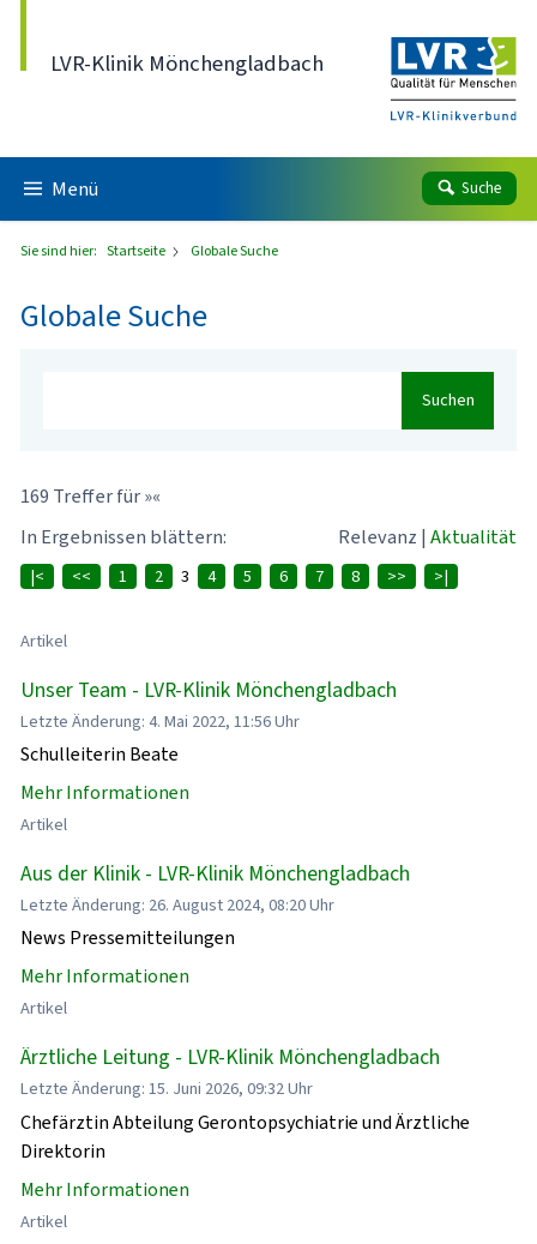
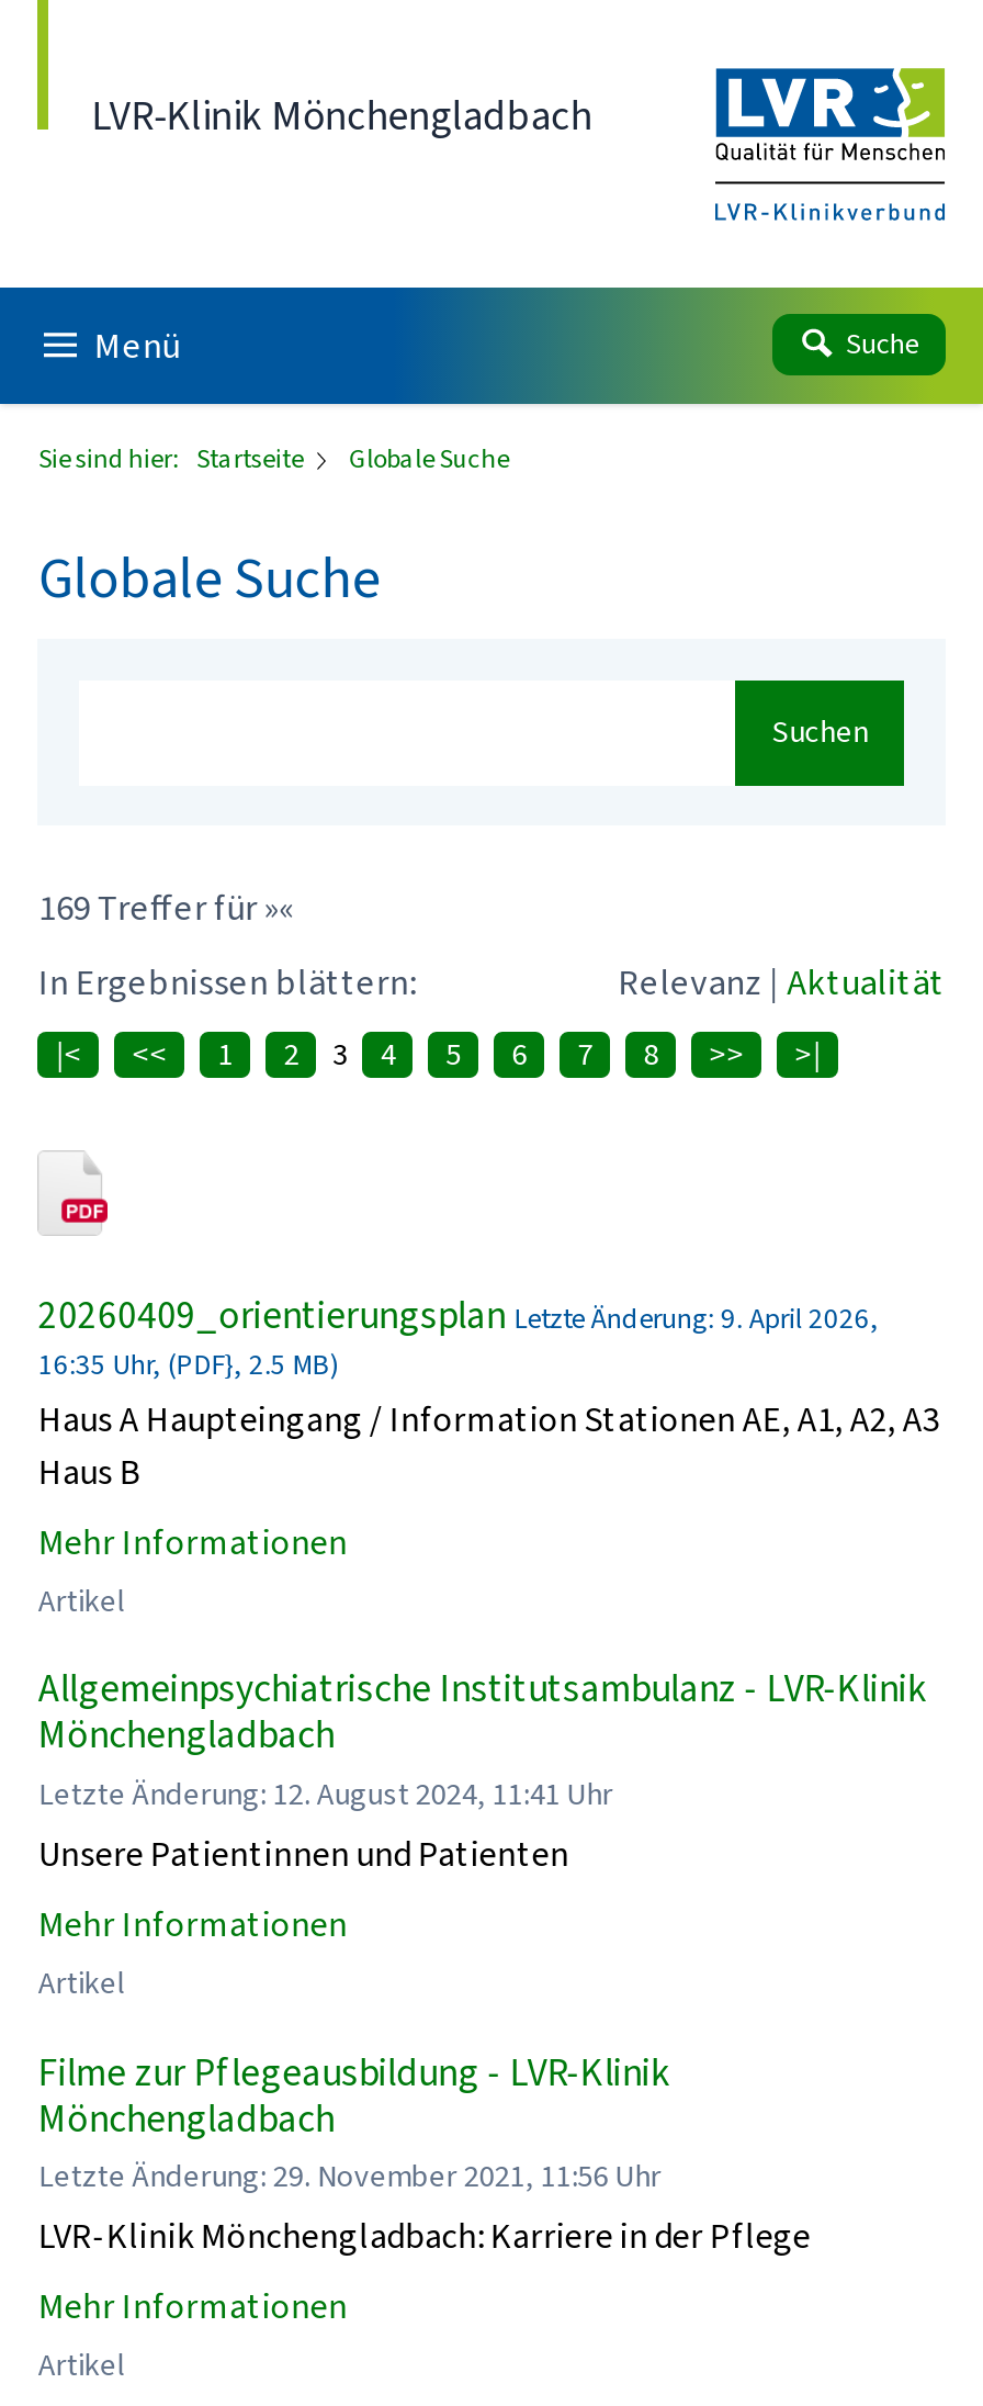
[21,630,397,767] Artikel | Unser Team - LVR-Klinik Mönchengladbach | Letzte Änderung: 4. Mai 2022, 11:56 Uhr | Schulleiterin Beate -> [38,1288,940,1494] 20260409_orientierungsplan Letzte Änderung: 9. April 2026, | 16:35 Uhr, (PDF}, 2.5 MB) | Haus A Haupteingang / Information Stationen AE, A1, A2, A3 | Haus B
[21,859,410,950] Aus der Klinik - LVR-Klinik Mönchengladbach | Letzte Änderung: 26. August 2024, 08:20 Uhr | News Pressemitteilungen -> [38,1663,925,1876] Allgemeinpsychiatrische Institutsambulanz - LVR-Klinik | Mönchengladbach | Letzte Änderung: 12. August 2024, 11:41 Uhr | Unsere Patientinnen und Patienten
[21,1043,470,1163] Ärztliche Leitung - LVR-Klinik Mönchengladbach | Letzte Änderung: 15. Juni 2026, 09:32 Uhr | Chefärztin Abteilung Gerontopsychiatrie und Ärztliche | Direktorin -> [38,2045,811,2259] Filme zur Pflegeausbildung - LVR-Klinik | Mönchengladbach | Letzte Änderung: 29. November 2021, 11:56 Uhr | LVR-Klinik Mönchengladbach: Karriere in der Pflege

